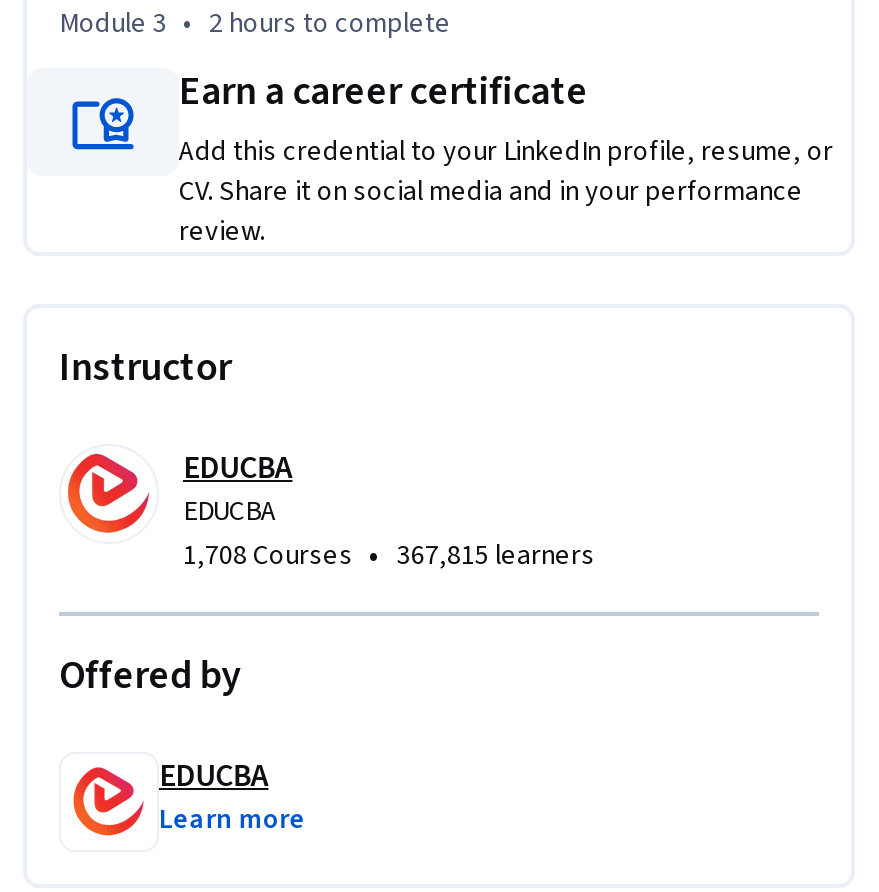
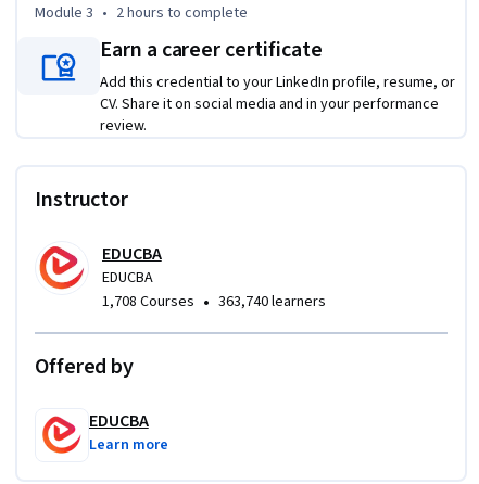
[183,534,595,578] 1,708 Courses • 367,815 learners -> [102,290,326,314] 1,708 Courses • 363,740 learners

